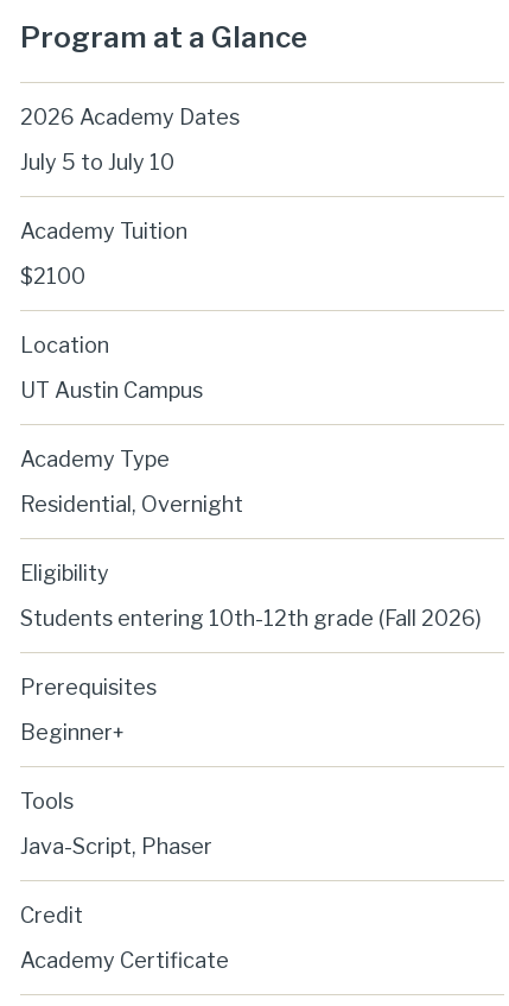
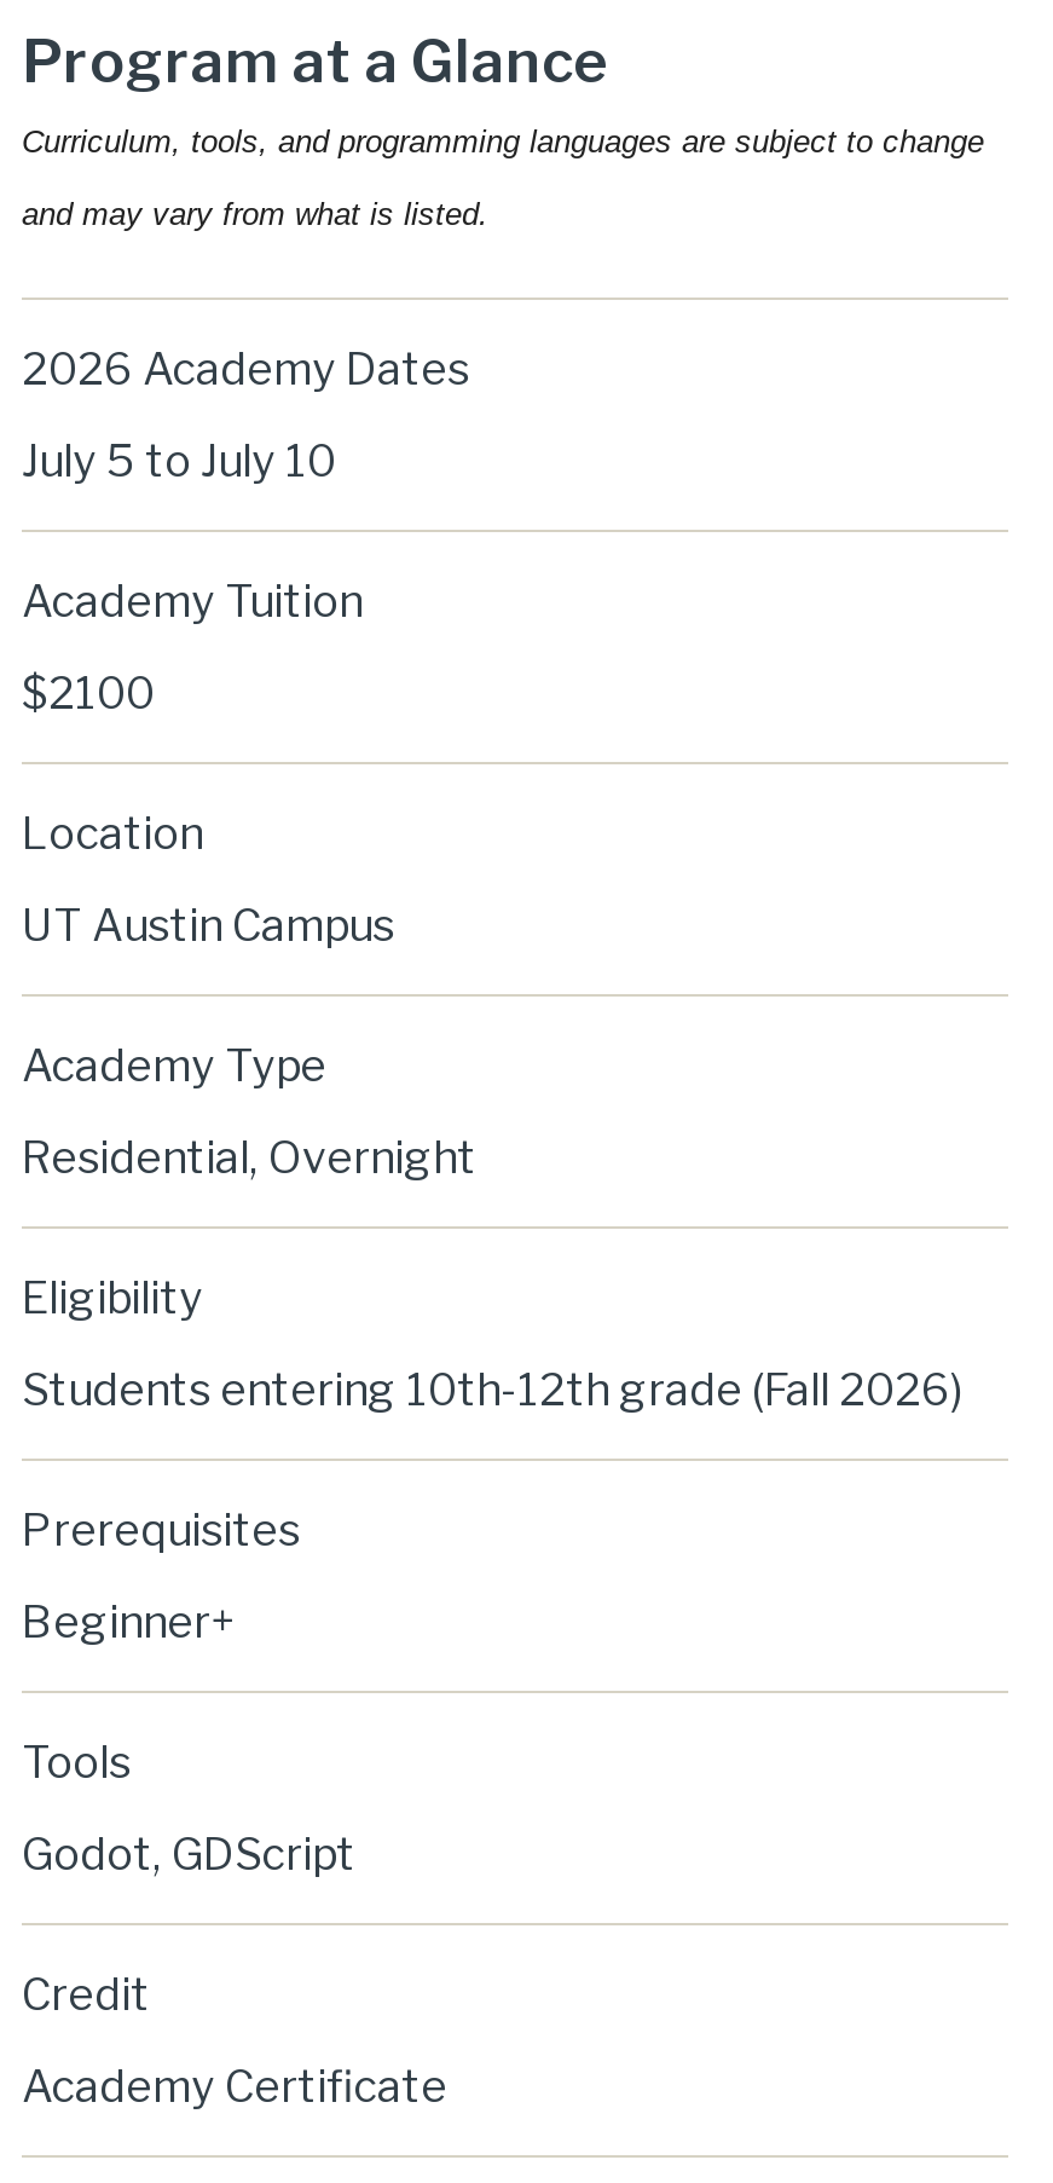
none -> [22,123,984,232] Curriculum, tools, and programming languages are subject to change | and may vary from what is listed.
[20,834,212,859] Java-Script, Phaser -> [22,1828,355,1879] Godot, GDScript

